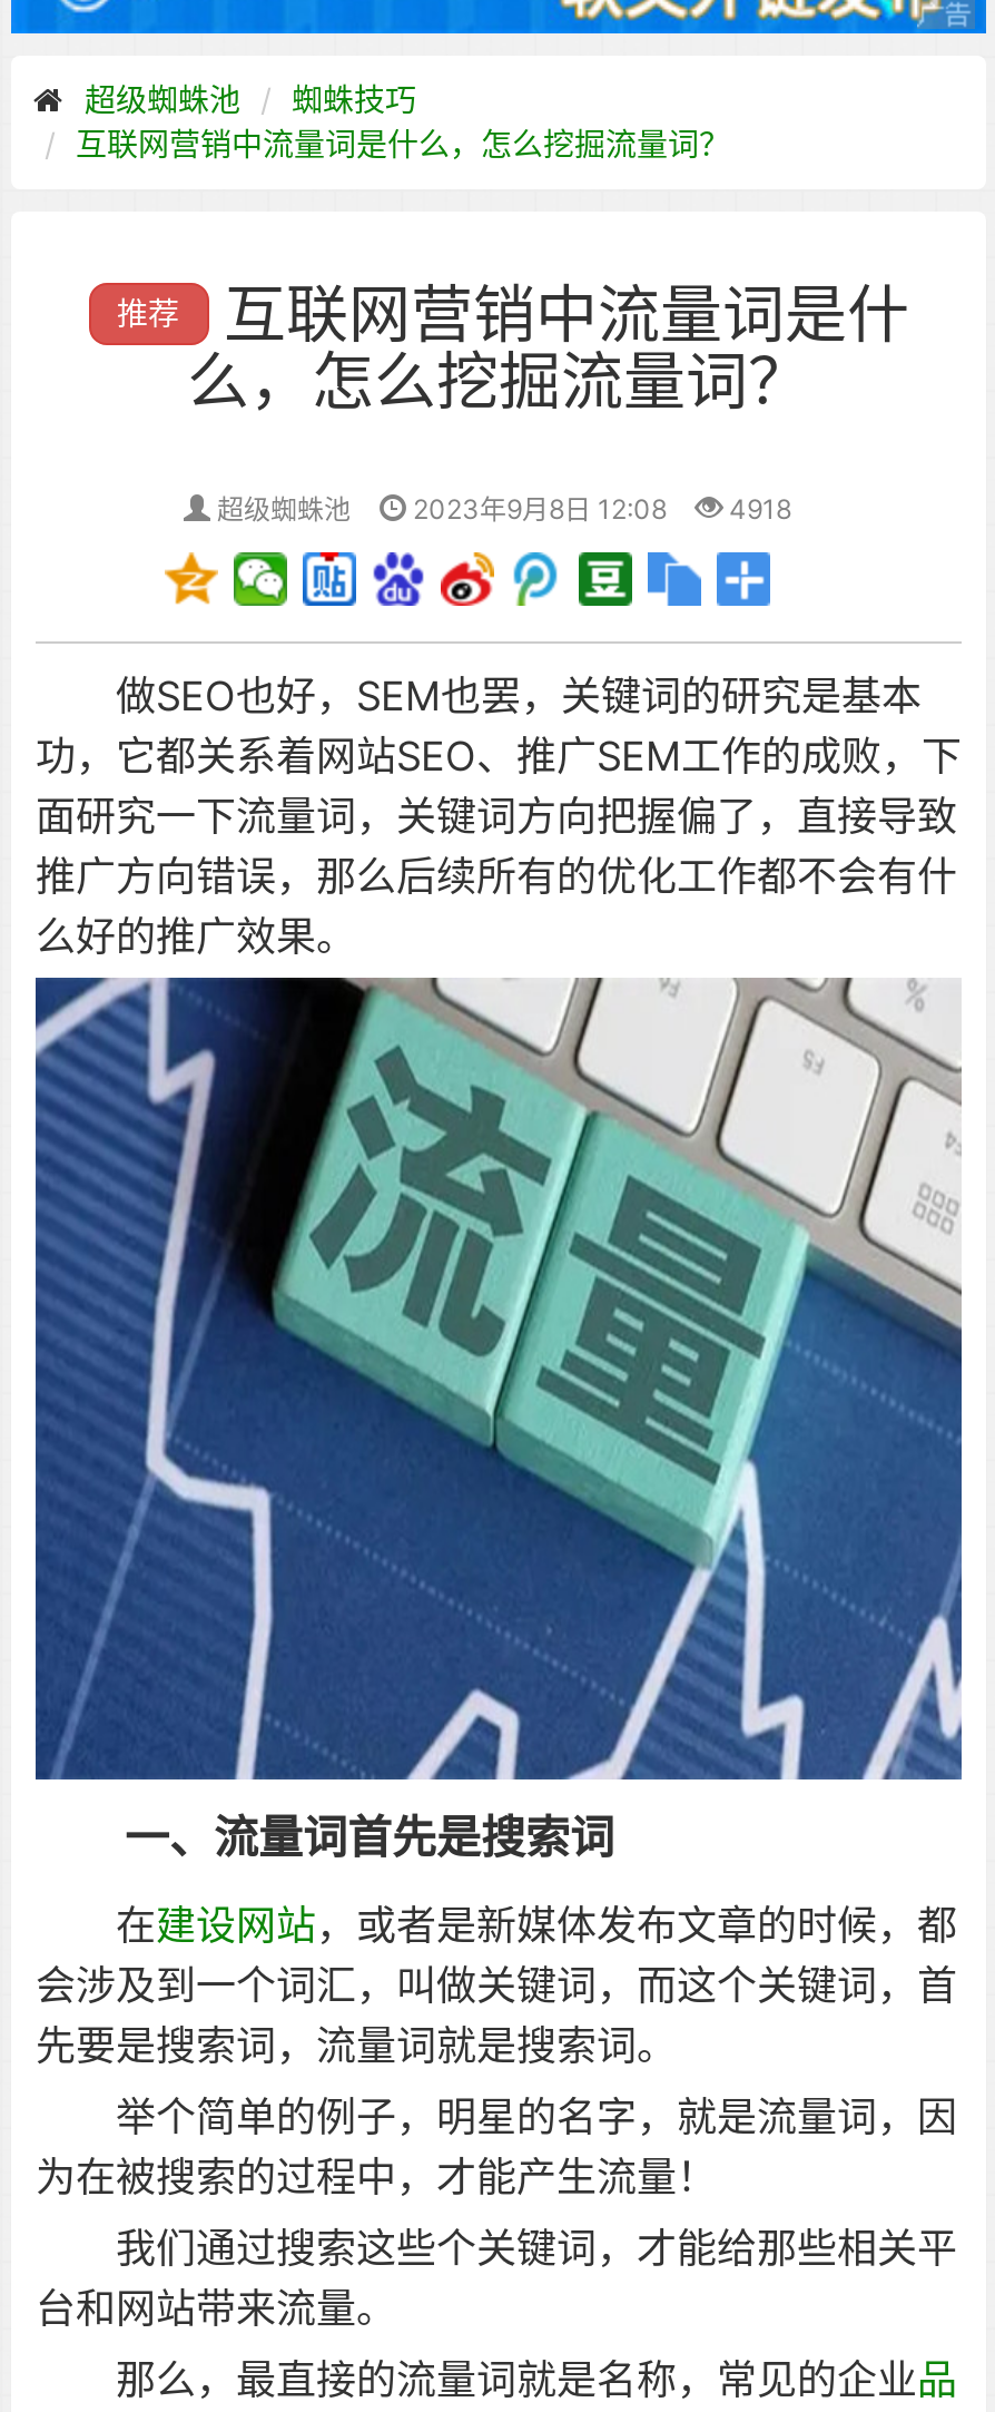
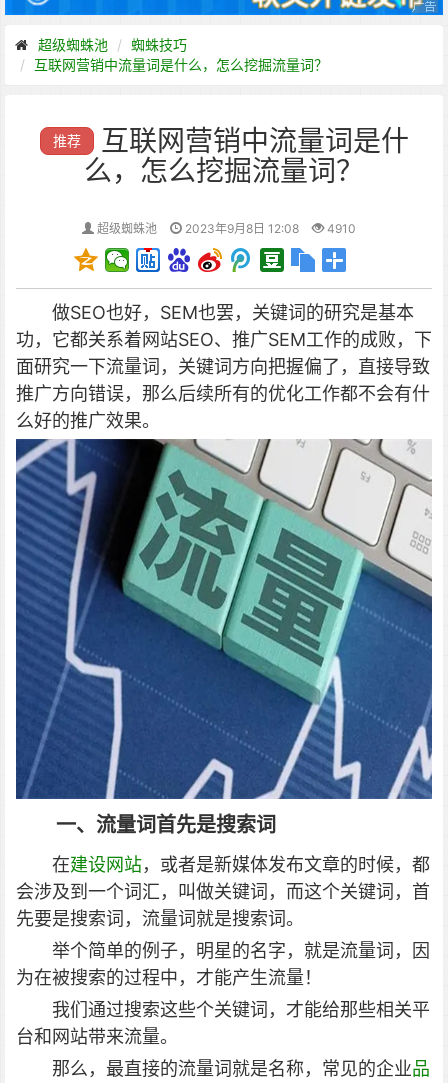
[217,492,791,526] 超级蜘蛛池 2023年9月8日 12:08 4918 -> [97,221,356,236] 超级蜘蛛池 2023年9月8日 12:08 4910

